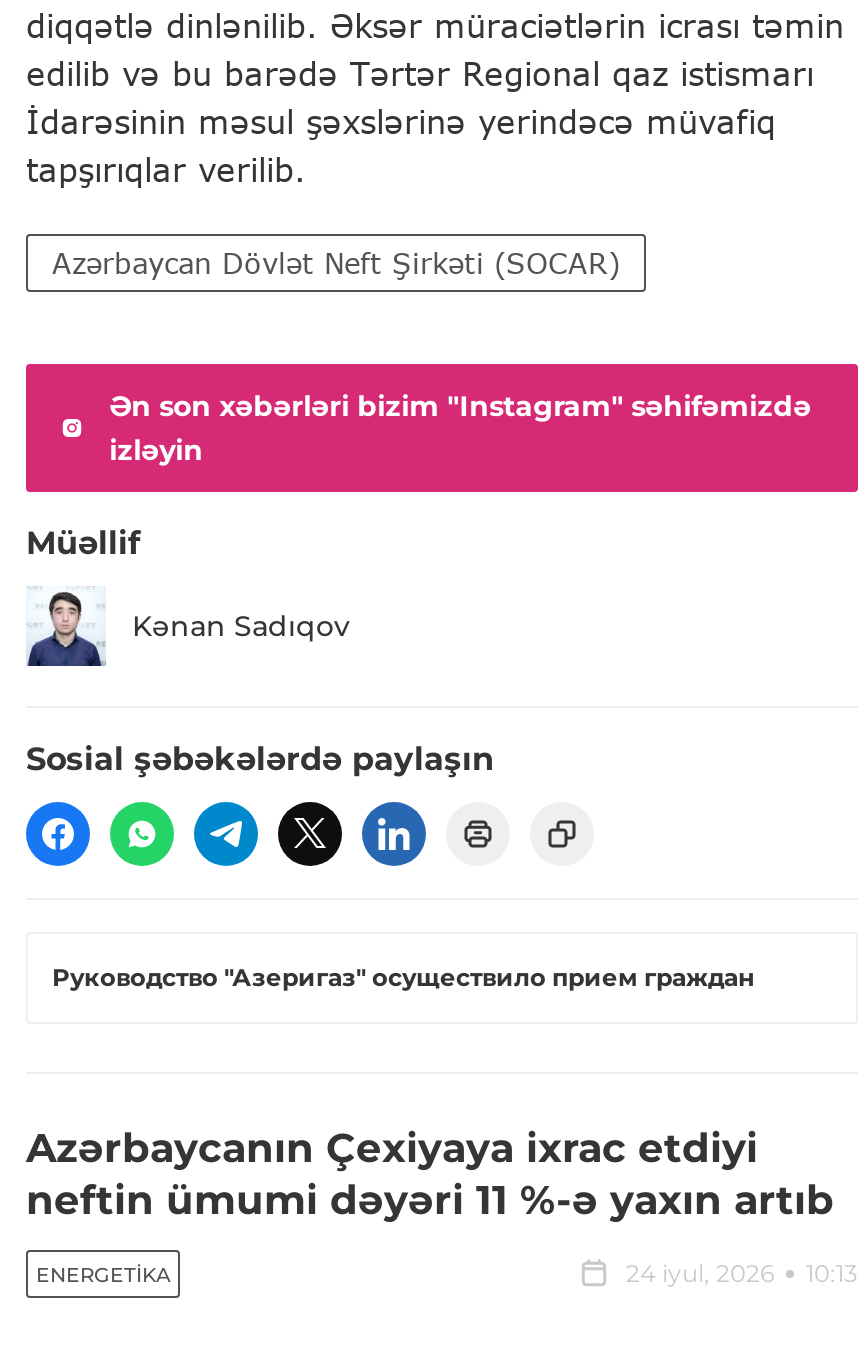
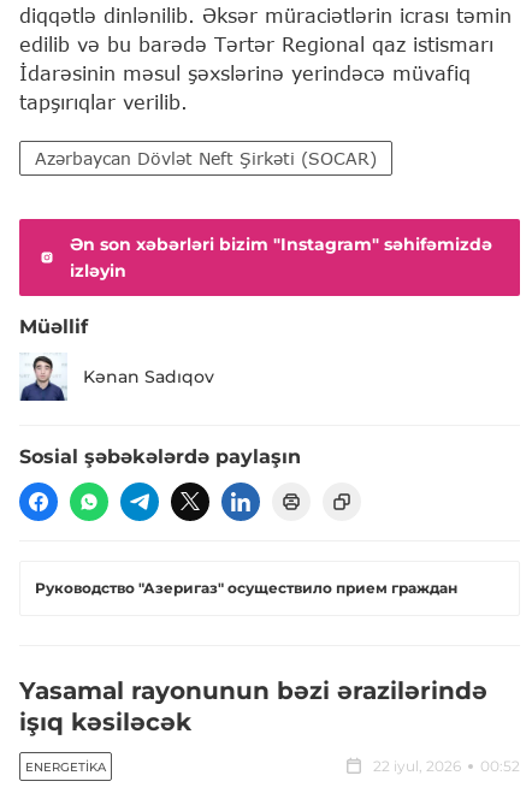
[26,1125,834,1225] Azərbaycanın Çexiyaya ixrac etdiyi | neftin ümumi dəyəri 11 %-ə yaxın artıb -> [19,677,487,737] Yasamal rayonunun bəzi ərazilərində | işıq kəsiləcək
[626,1259,858,1289] 24 iyul, 2026 | 10:13 -> [373,757,520,775] 22 iyul, 2026 | 00:52

